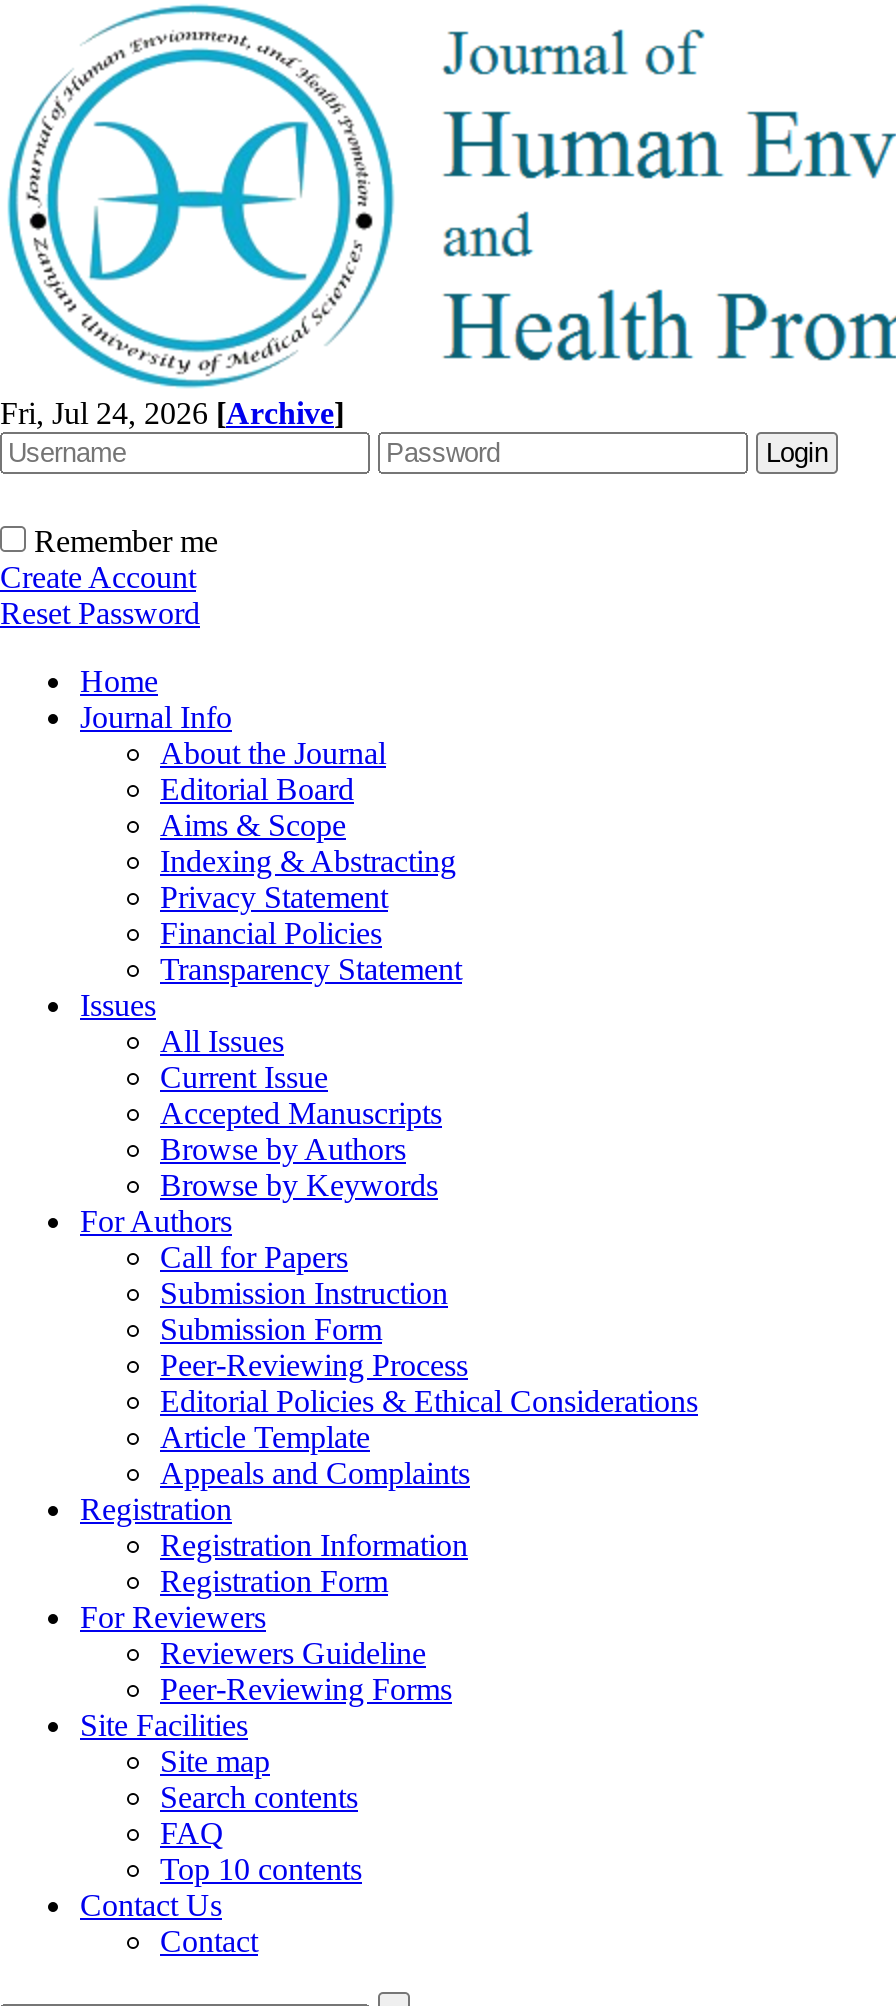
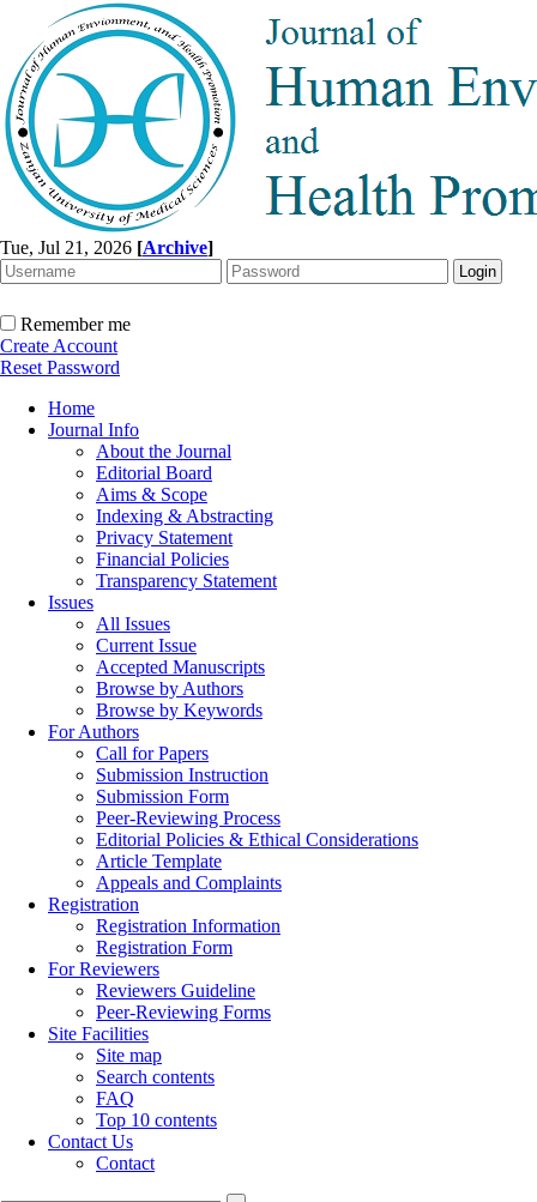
[0,396,344,430] Fri, Jul 24, 2026 [Archive] -> [0,237,213,258] Tue, Jul 21, 2026 [Archive]

